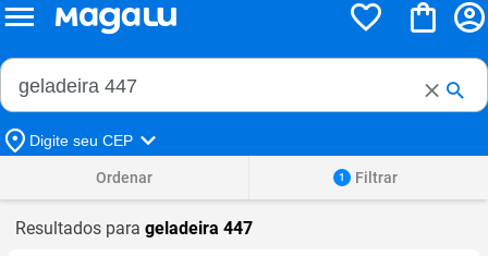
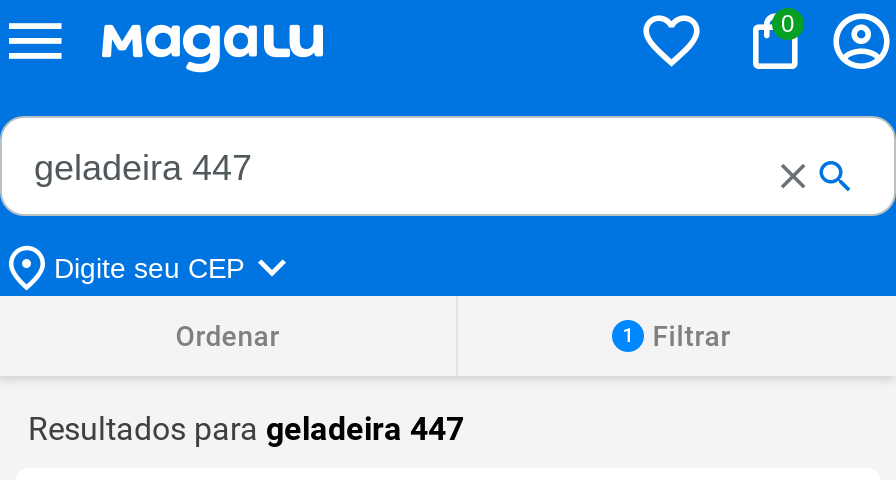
none -> [781,10,795,38] 0

